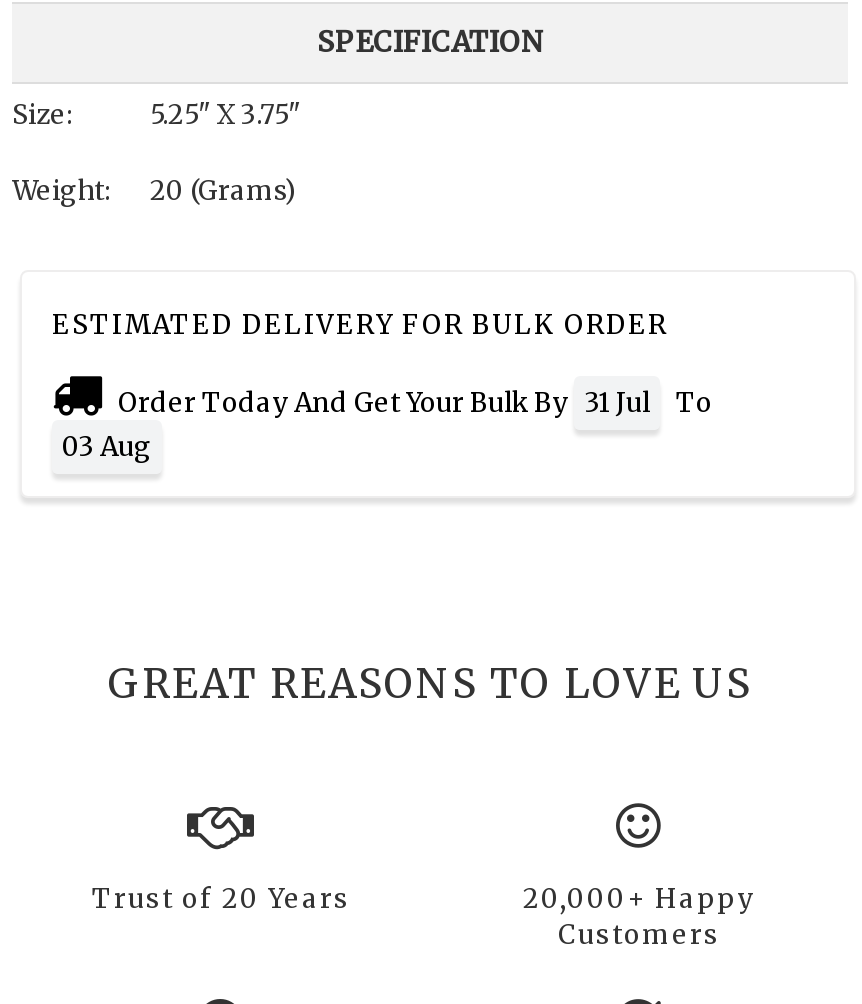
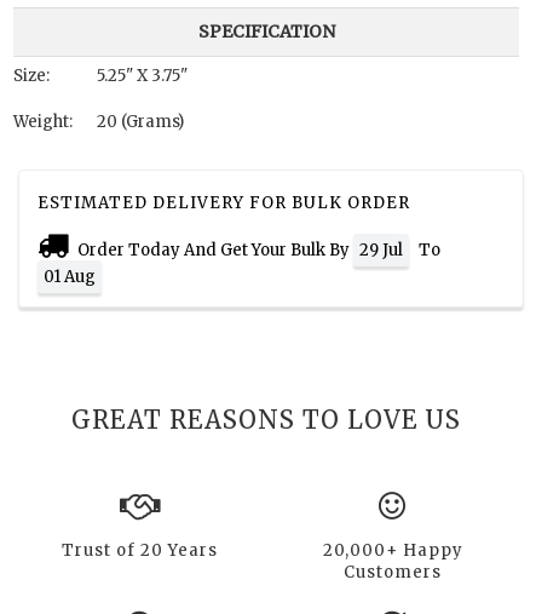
[112,386,712,420] Order Today And Get Your Bulk By 31 Jul To -> [74,240,440,260] Order Today And Get Your Bulk By 29 Jul To
[62,430,152,464] 03 Aug -> [44,266,96,287] 01 Aug

